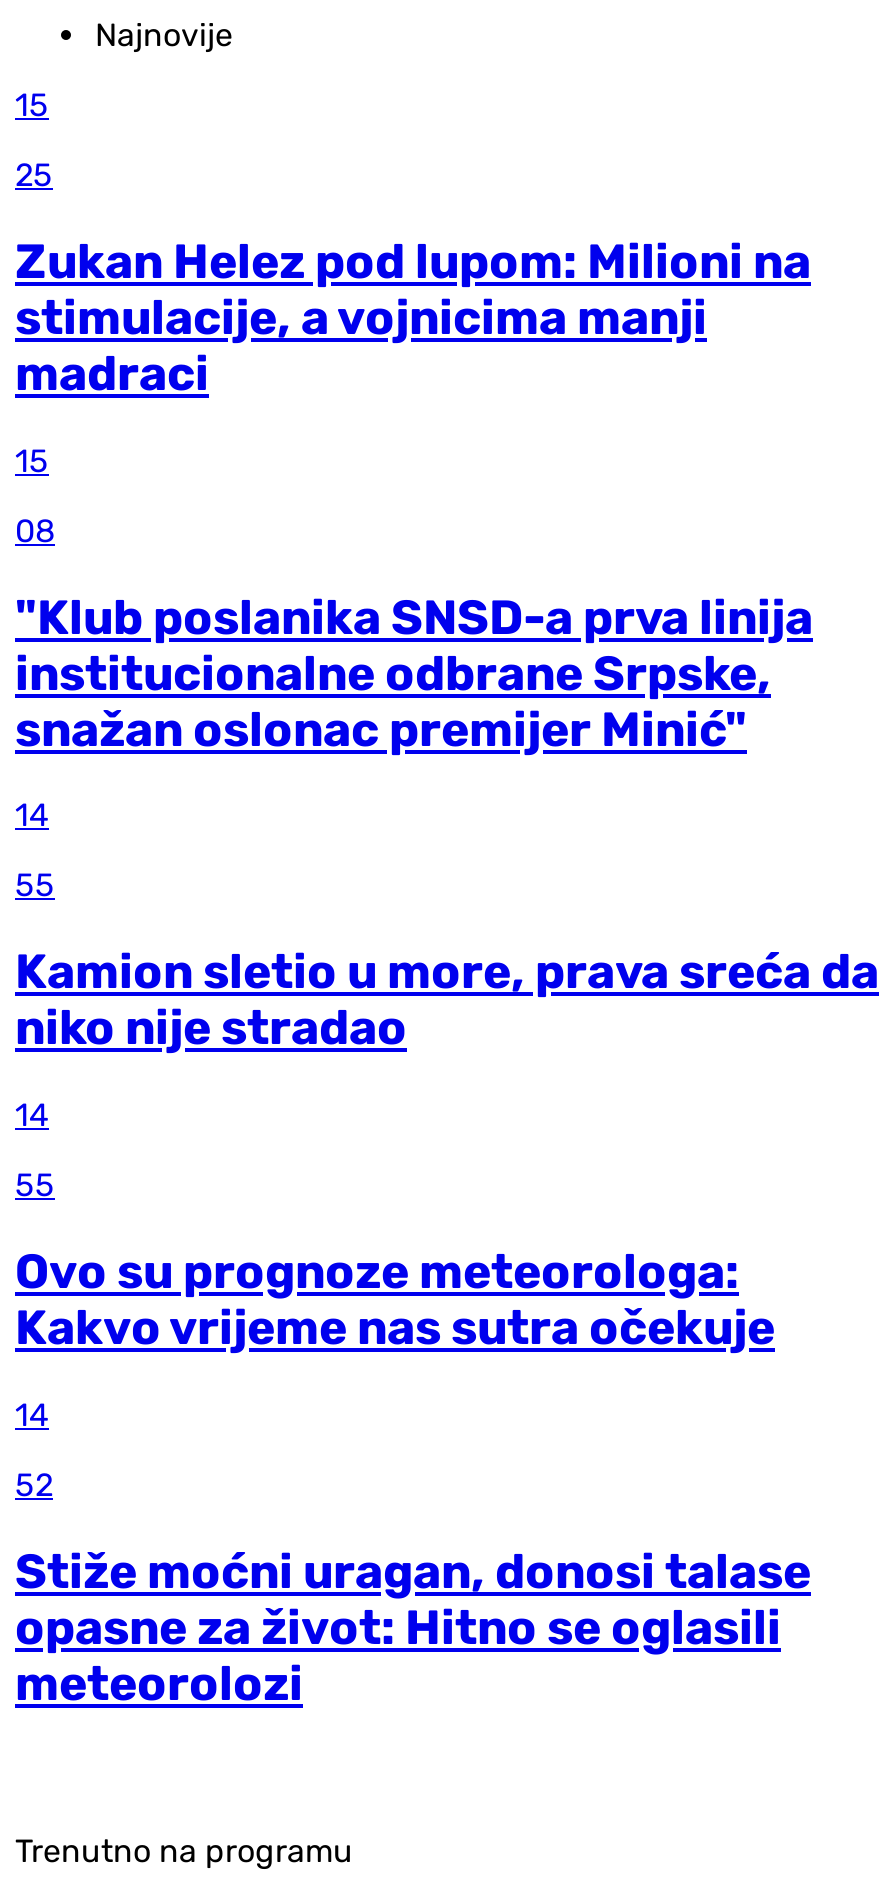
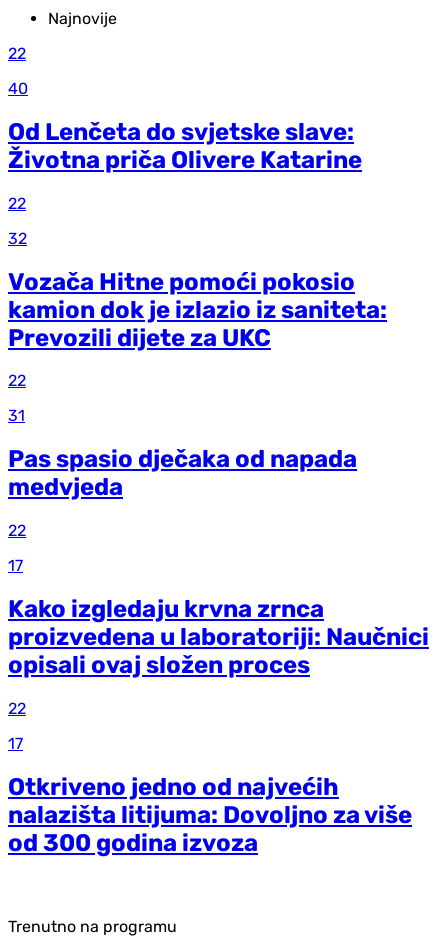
[15,86,49,124] 15 -> [8,44,26,63] 22
[15,156,53,194] 25 -> [8,79,28,98] 40
[15,233,811,401] Zukan Helez pod lupom: Milioni na | stimulacije, a vojnicima manji | madraci -> [8,118,362,174] Od Lenčeta do svjetske slave: | Životna priča Olivere Katarine
[15,441,49,479] 15 -> [8,194,26,213] 22
[15,511,55,549] 08 -> [8,229,27,248] 32
[15,589,813,757] "Klub poslanika SNSD-a prva linija | institucionalne odbrane Srpske, | snažan oslonac premijer Minić" -> [8,267,387,351] Vozača Hitne pomoći pokosio | kamion dok je izlazio iz saniteta: | Prevozili dijete za UKC
[15,797,49,835] 14 -> [8,371,26,390] 22
[15,867,55,905] 55 -> [8,406,25,425] 31
[15,945,879,1057] Kamion sletio u more, prava sreća da | niko nije stradao -> [8,445,357,501] Pas spasio dječaka od napada | medvjeda
[15,1096,49,1134] 14 -> [8,521,26,540] 22
[15,1166,55,1204] 55 -> [8,556,23,575] 17
[15,1244,775,1356] Ovo su prognoze meteorologa: | Kakvo vrijeme nas sutra očekuje -> [8,595,429,679] Kako izgledaju krvna zrnca | proizvedena u laboratoriji: Naučnici | opisali ovaj složen proces
[15,1396,49,1434] 14 -> [8,699,26,718] 22
[15,1466,53,1504] 52 -> [8,734,23,753] 17
[15,1544,811,1712] Stiže moćni uragan, donosi talase | opasne za život: Hitno se oglasili | meteorolozi -> [8,773,412,857] Otkriveno jedno od najvećih | nalazišta litijuma: Dovoljno za više | od 300 godina izvoza

